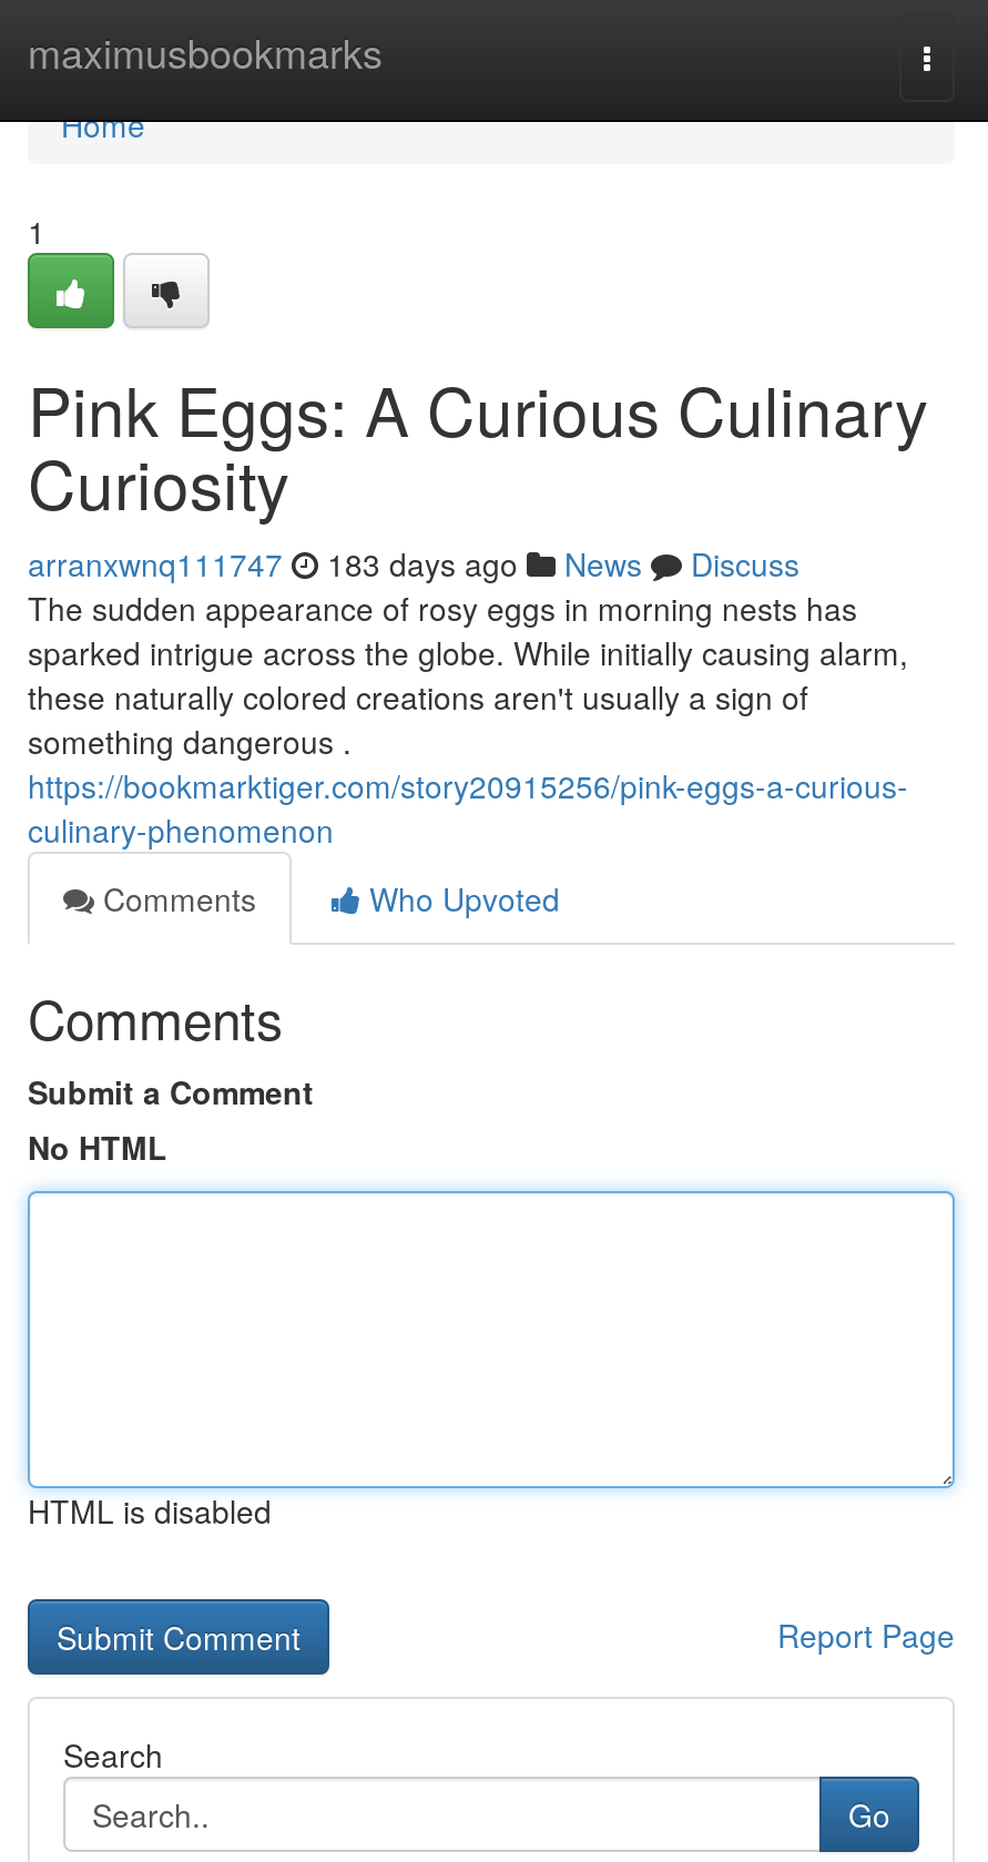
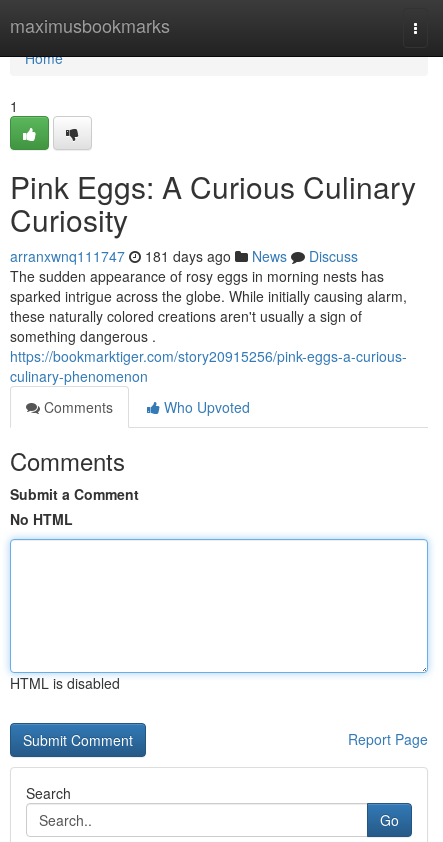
[28,541,799,586] arranxwnq111747 183 days ago News Discuss -> [10,246,358,266] arranxwnq111747 181 days ago News Discuss

